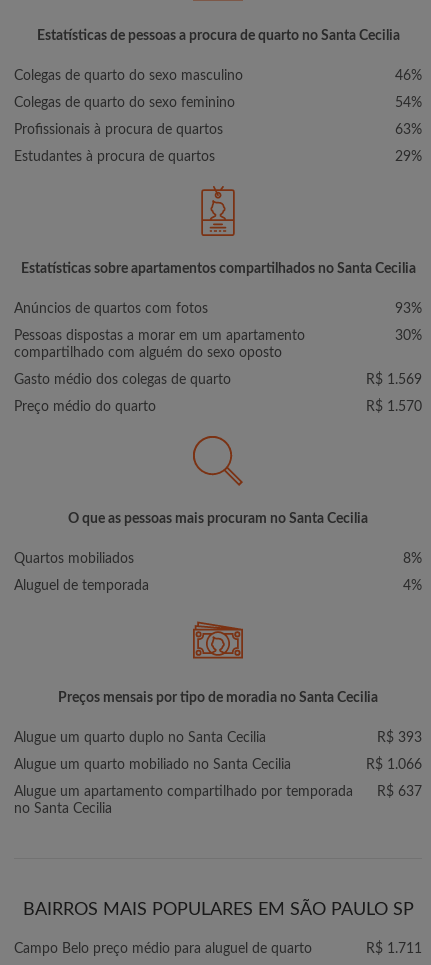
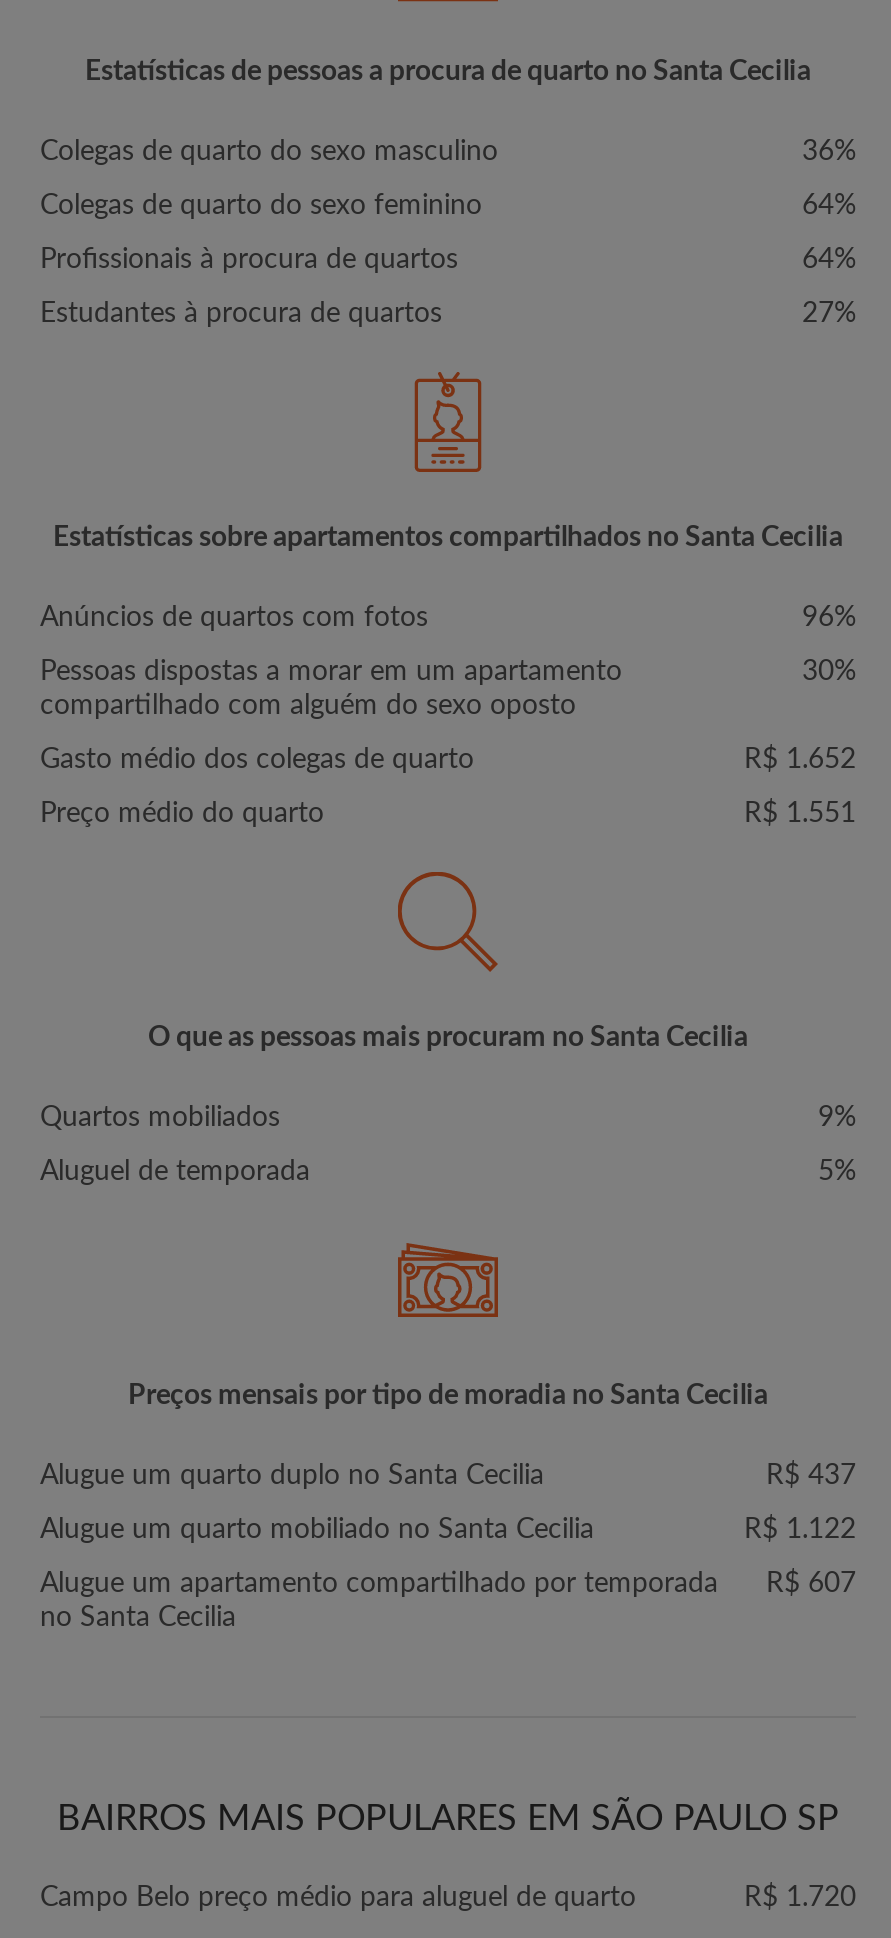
[395,69,422,83] 46% -> [802,138,856,166] 36%
[395,96,422,110] 54% -> [802,192,856,220] 64%
[395,123,422,137] 63% -> [802,246,856,274] 64%
[395,150,422,164] 29% -> [802,300,856,328] 27%
[395,302,422,316] 93% -> [802,604,856,632] 96%
[366,373,422,387] R$ 1.569 -> [744,746,856,774] R$ 1.652
[366,400,422,414] R$ 1.570 -> [744,800,856,828] R$ 1.551
[403,552,422,566] 8% -> [818,1104,856,1132] 9%
[403,579,422,593] 4% -> [818,1158,856,1186] 5%
[377,731,422,745] R$ 393 -> [766,1462,856,1490] R$ 437
[366,758,422,772] R$ 1.066 -> [744,1516,856,1544] R$ 1.122
[14,785,422,799] Alugue um apartamento compartilhado por temporada R$ 637 -> [40,1570,856,1598] Alugue um apartamento compartilhado por temporada R$ 607
[366,942,422,956] R$ 1.711 -> [744,1884,856,1912] R$ 1.720

